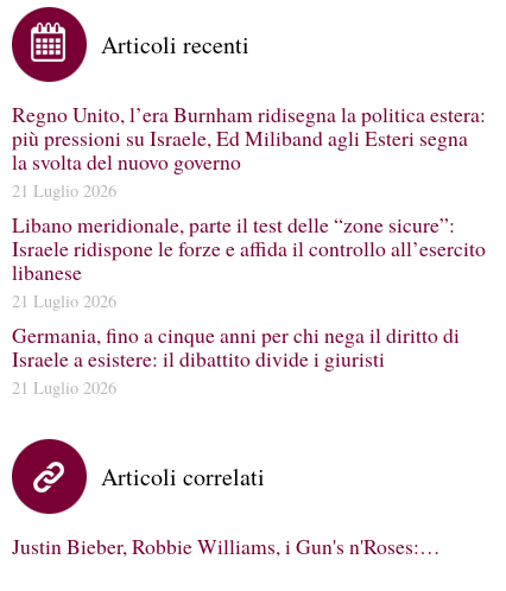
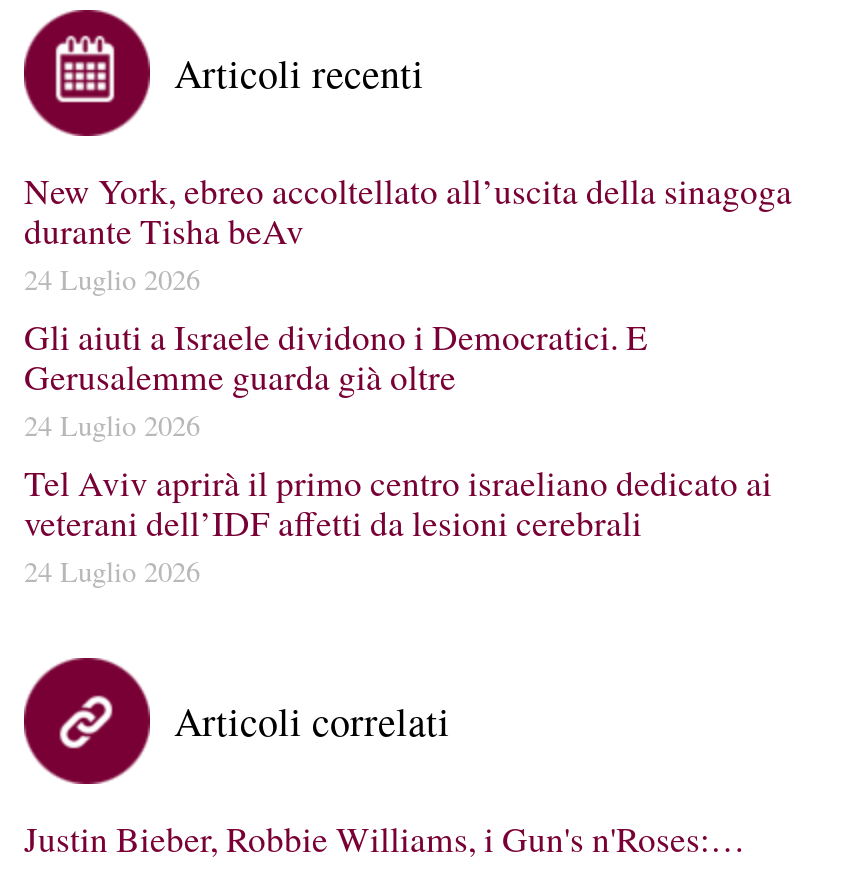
[12,99,486,398] Regno Unito, l’era Burnham ridisegna la politica estera: | più pressioni su Israele, Ed Miliband agli Esteri segna | la svolta del nuovo governo | 21 Luglio 2026 | Libano meridionale, parte il test delle “zone sicure”: | Israele ridispone le forze e affida il controllo all’esercito | libanese | 21 Luglio 2026 | Germania, fino a cinque anni per chi nega il diritto di | Israele a esistere: il dibattito divide i giuristi | 21 Luglio 2026 -> [24,166,792,590] New York, ebreo accoltellato all’uscita della sinagoga | durante Tisha beAv | 24 Luglio 2026 | Gli aiuti a Israele dividono i Democratici. E | Gerusalemme guarda già oltre | 24 Luglio 2026 | Tel Aviv aprirà il primo centro israeliano dedicato ai | veterani dell’IDF affetti da lesioni cerebrali | 24 Luglio 2026

